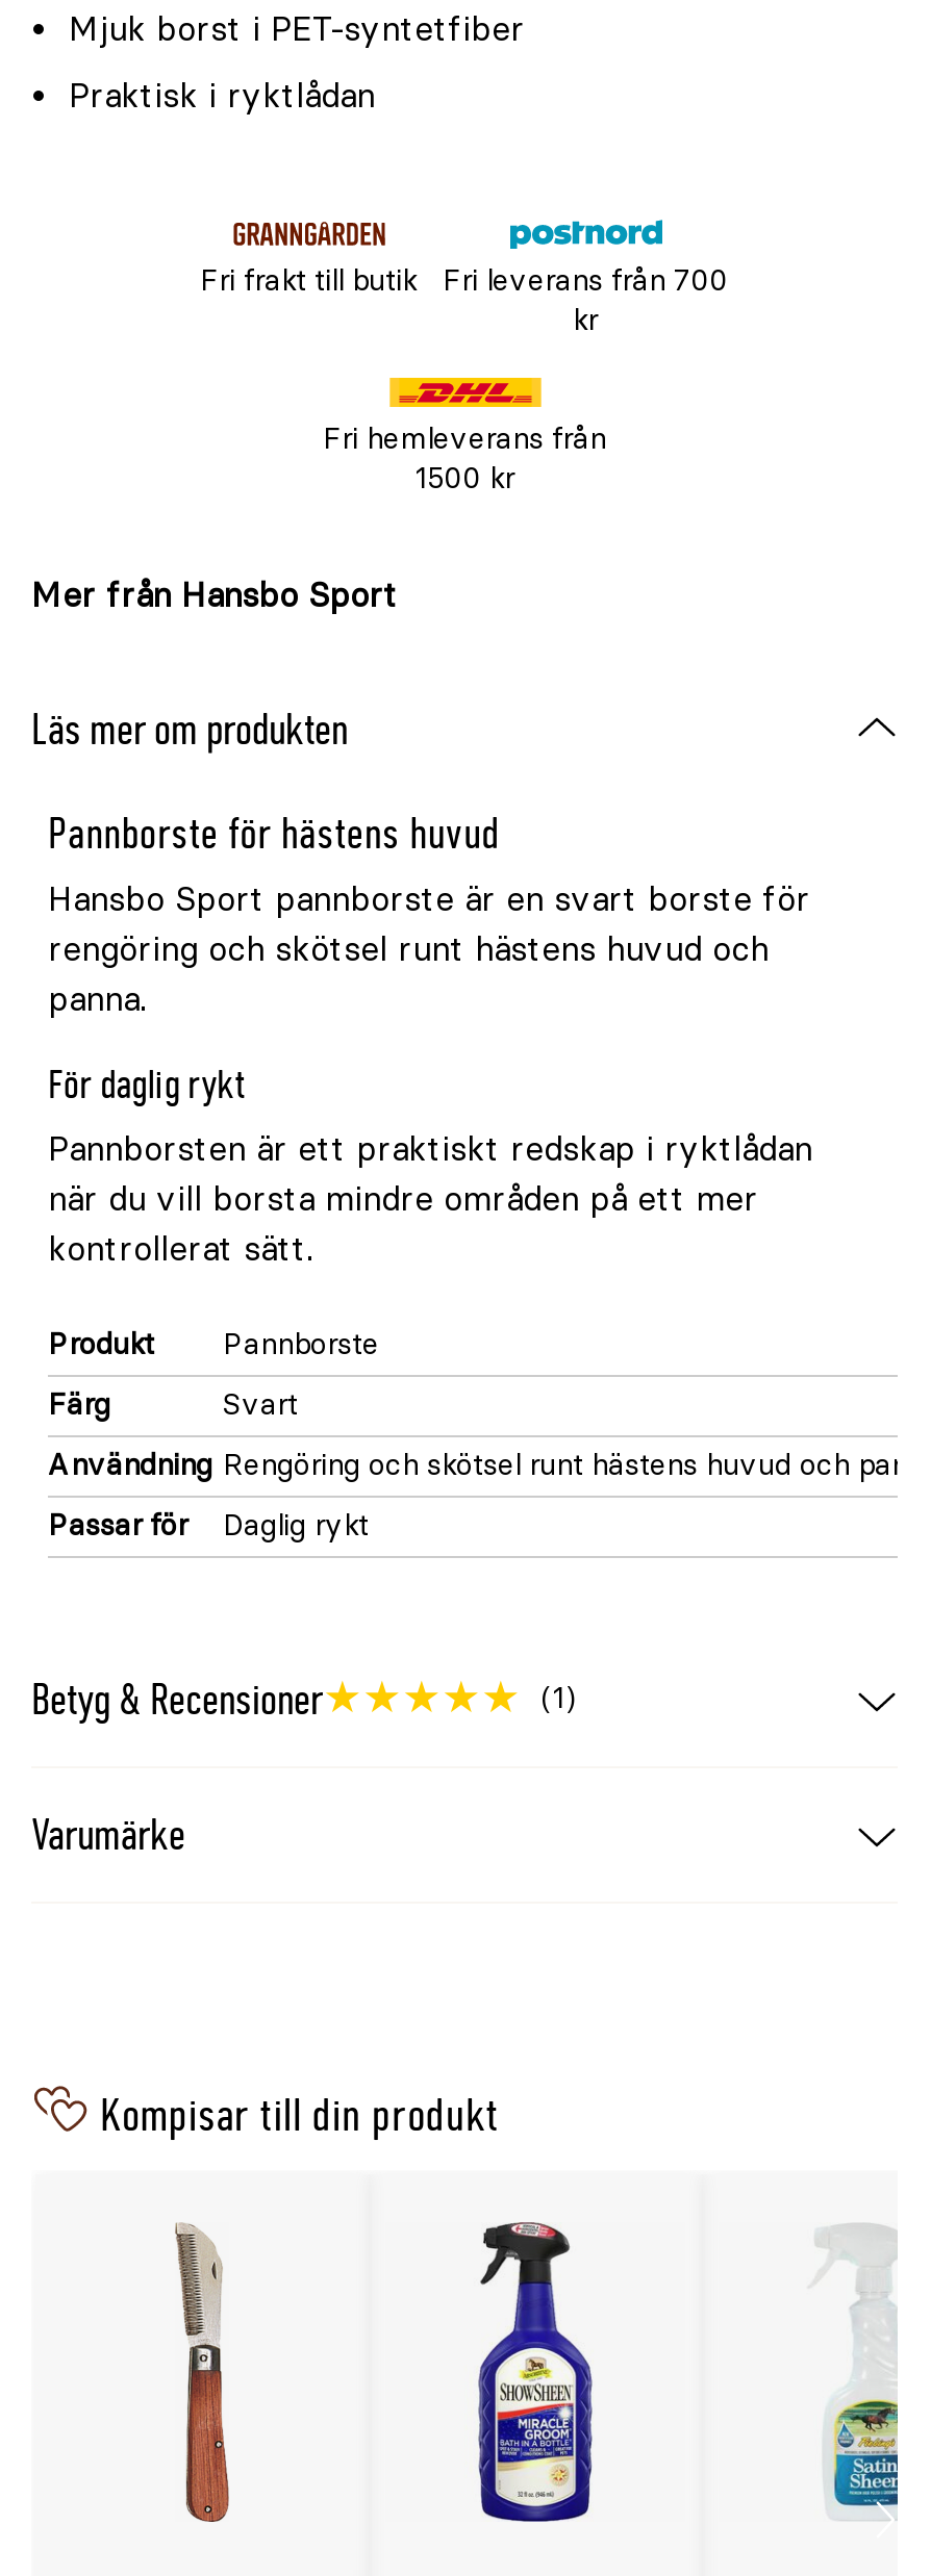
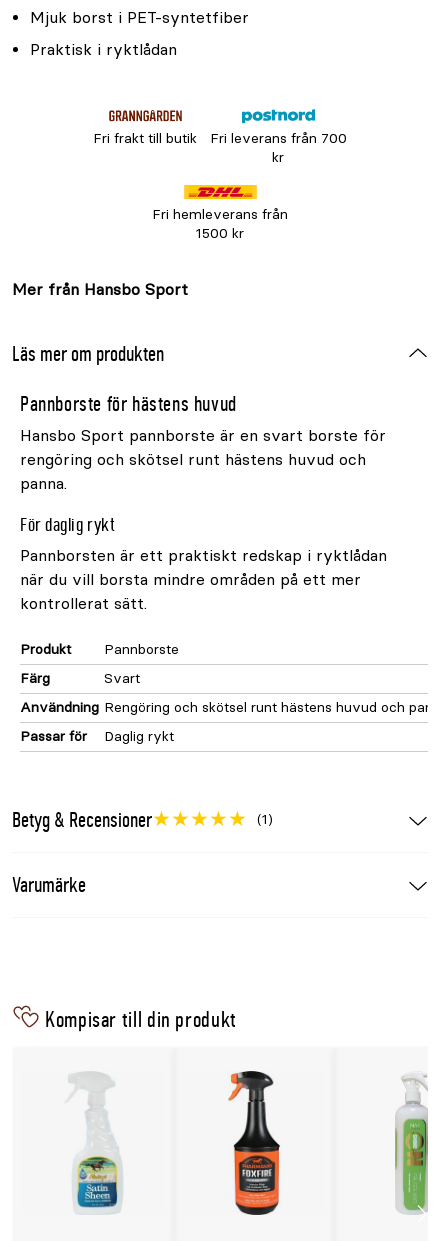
[152,2224,260,2524] [image] -> [69,1072,123,1215] [image]
[477,2220,594,2524] [image] -> [227,1071,281,1215] [image]
[816,2224,900,2514] [image] -> [390,1074,429,1212] [image]

